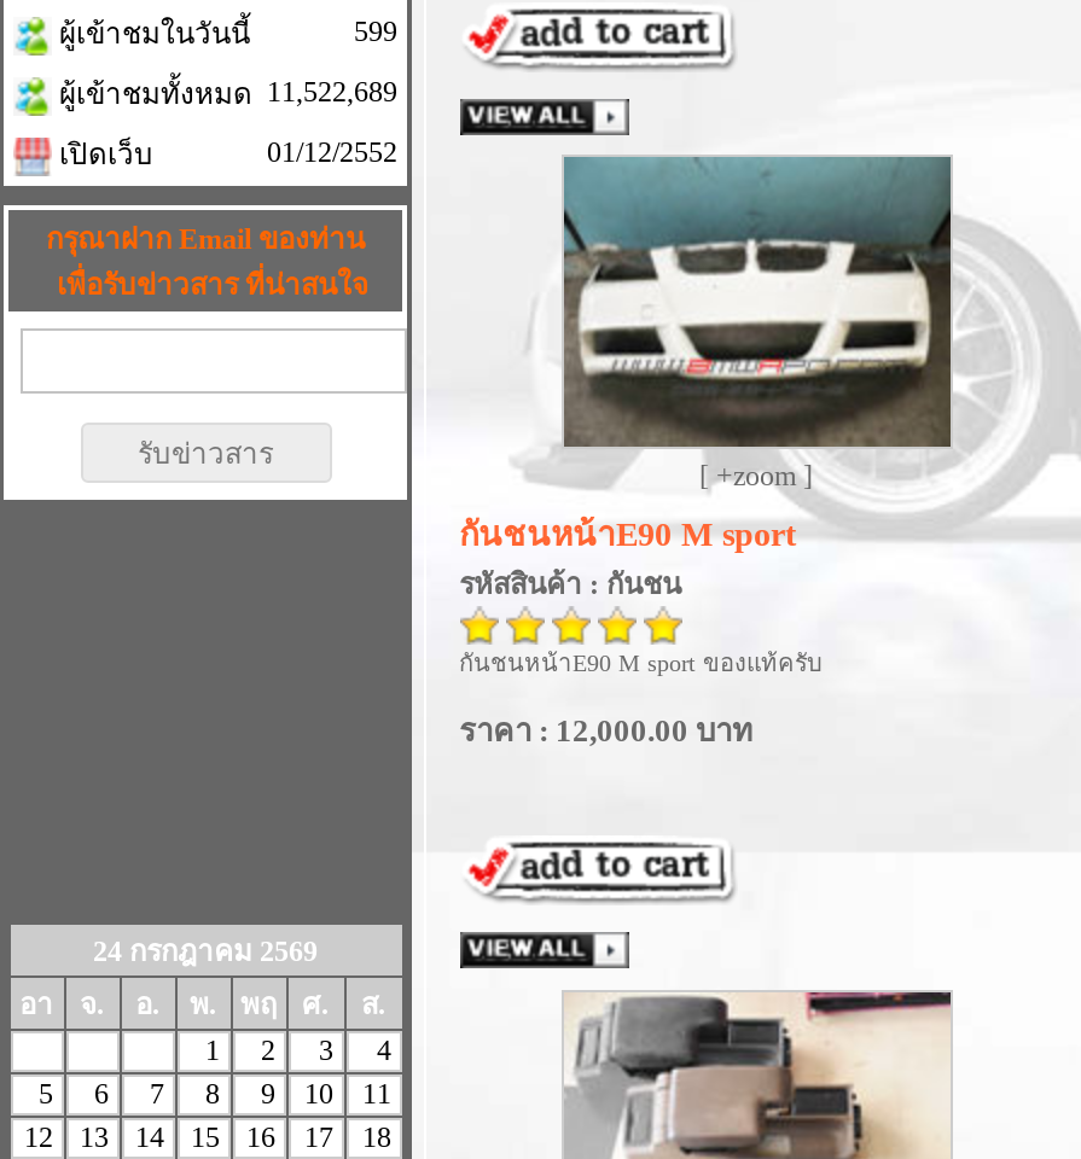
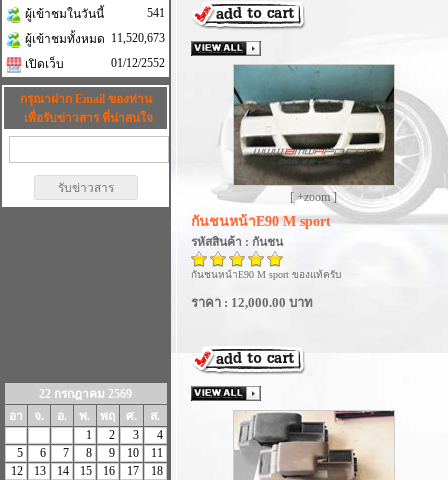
[354,14,397,48] 599 -> [147,6,165,20] 541
[59,75,397,111] ผู้เข้าชมทั้งหมด 11,522,689 -> [25,31,165,46] ผู้เข้าชมทั้งหมด 11,520,673
[93,934,318,968] 24 กรกฎาคม 2569 -> [39,387,132,401] 22 กรกฎาคม 2569

